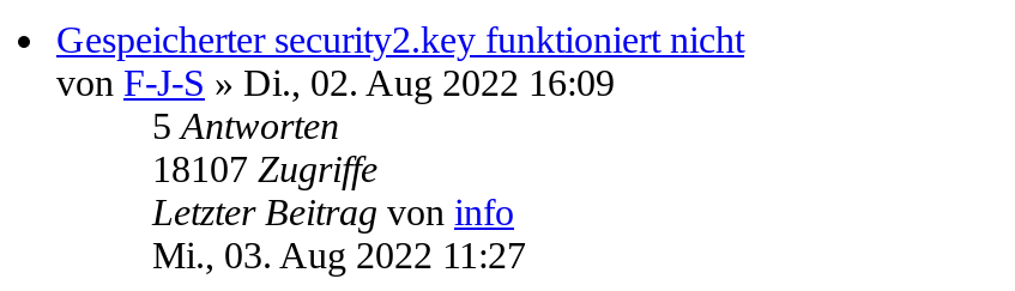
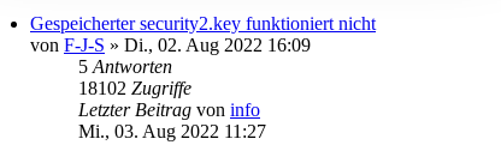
[152,148,377,189] 18107 Zugriffe -> [78,78,191,98] 18102 Zugriffe

